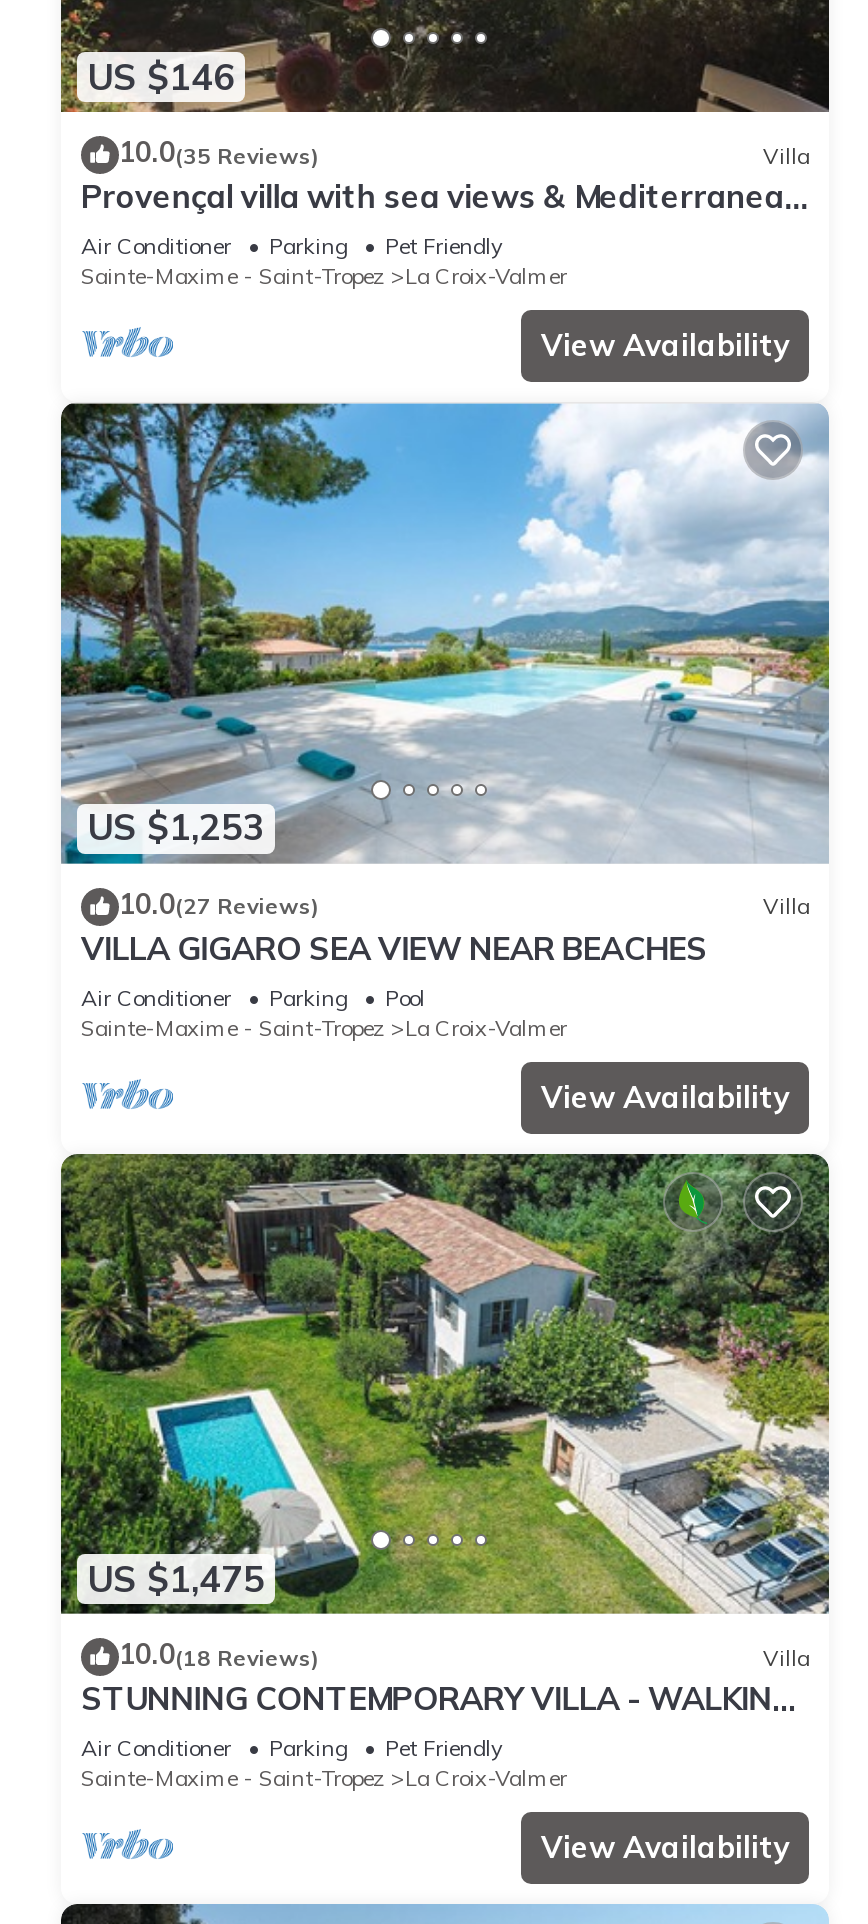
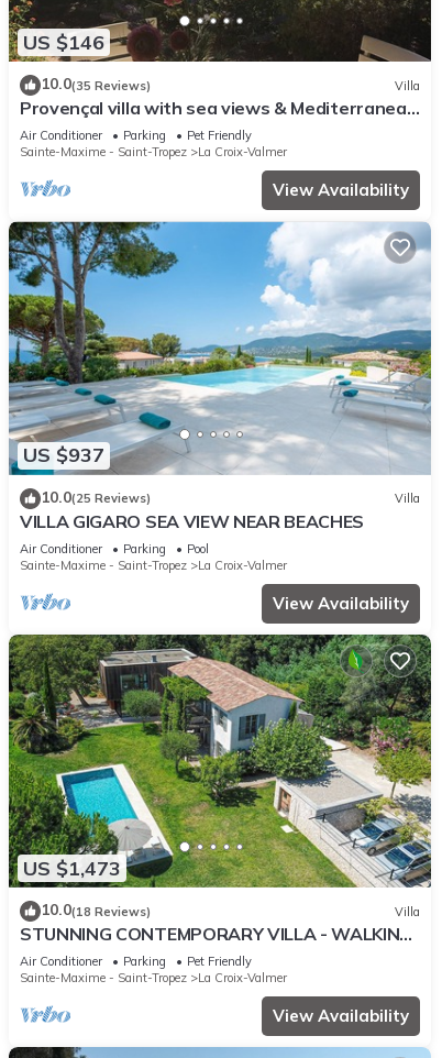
[87,805,265,851] US $1,253 -> [23,443,104,468] US $937
[119,886,319,922] 10.0(27 Reviews) -> [41,487,151,507] 10.0(25 Reviews)
[87,1556,265,1602] US $1,475 -> [23,855,121,881] US $1,473

